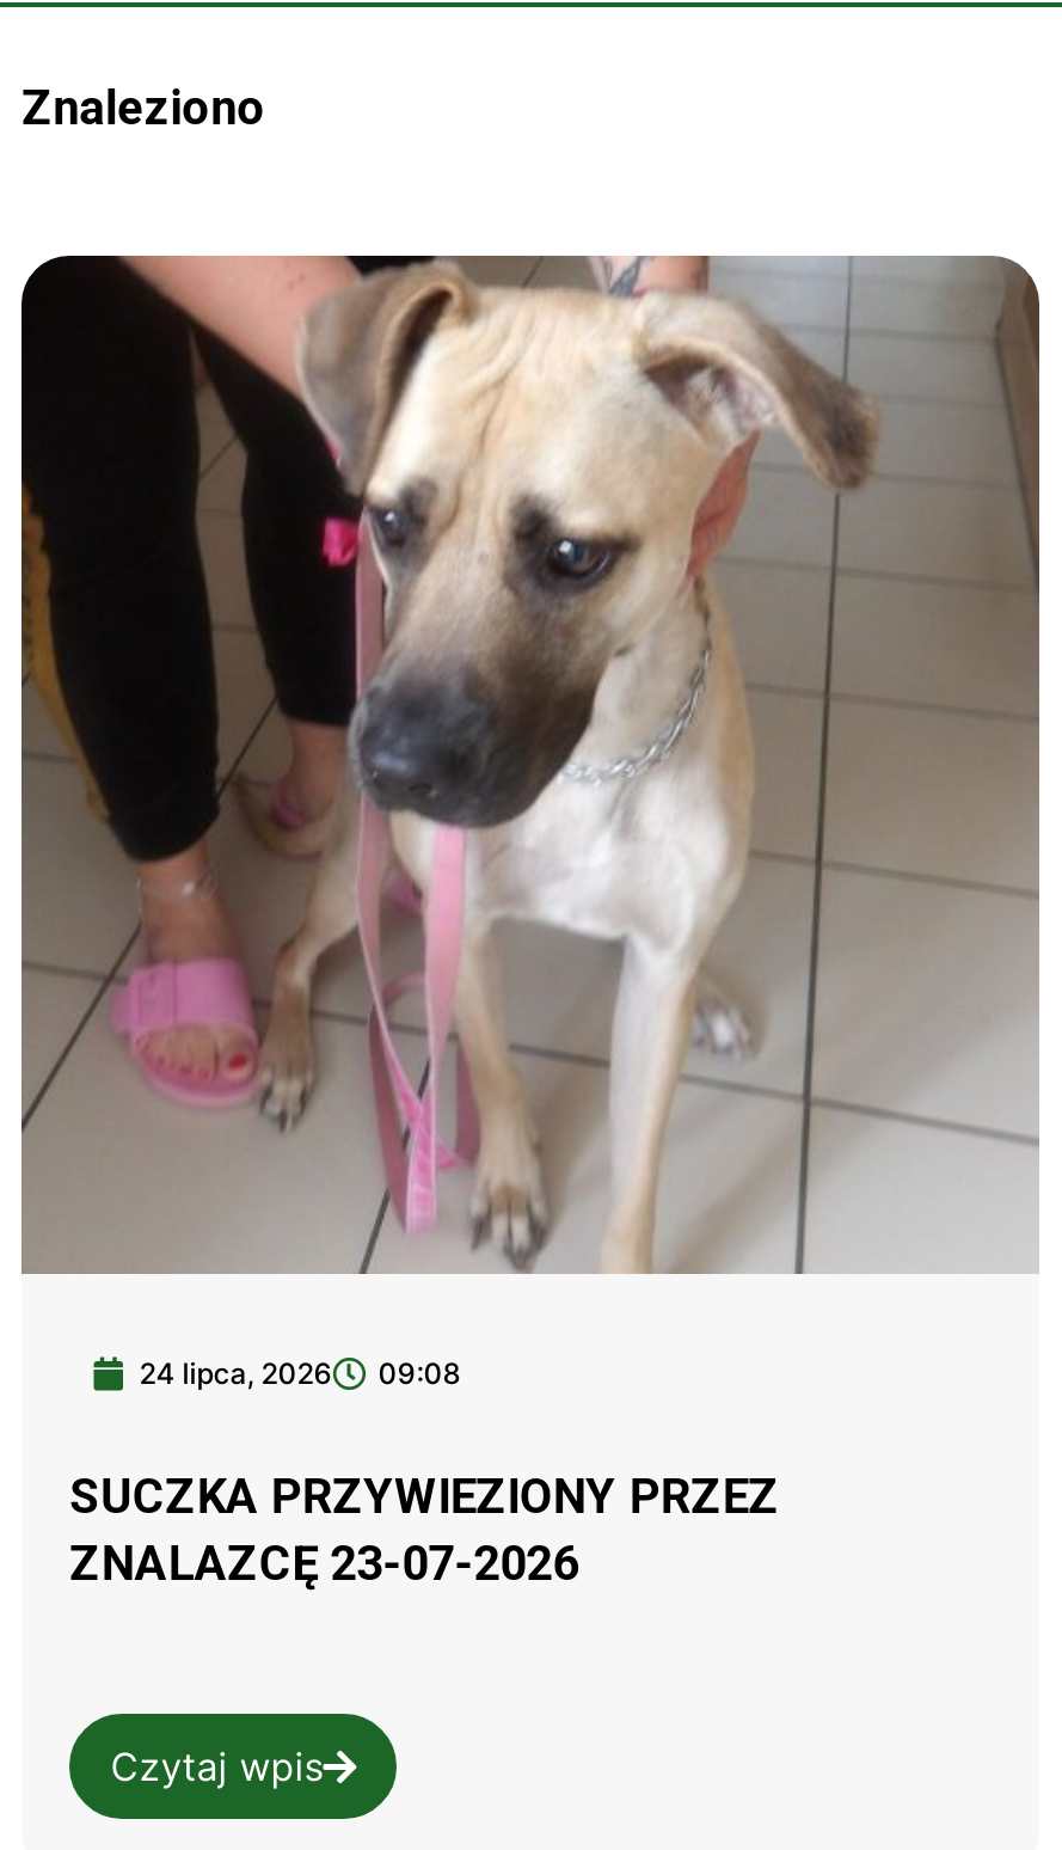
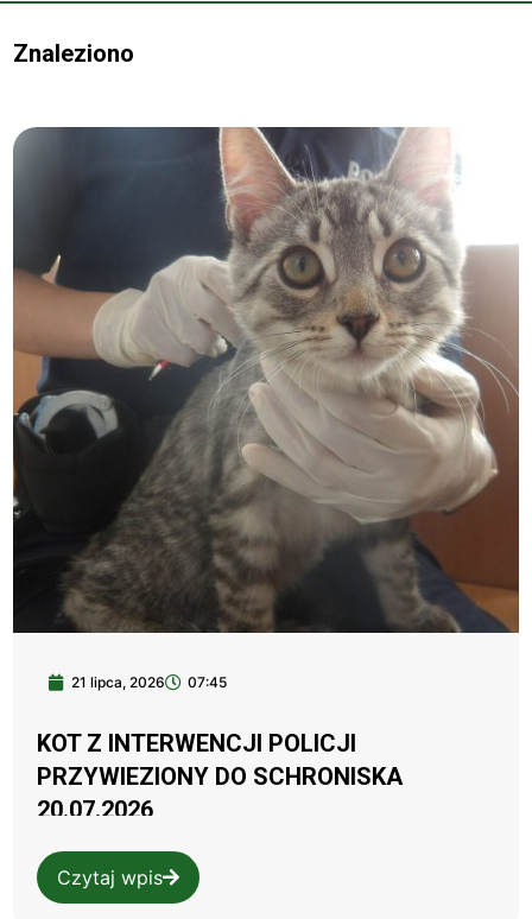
[19,253,1042,1391] [image] | 24 lipca, 2026 | 09:08 -> [12,126,520,691] [image] | 21 lipca, 2026 | 07:45
[70,1467,779,1592] SUCZKA PRZYWIEZIONY PRZEZ | ZNALAZCĘ 23-07-2026 -> [37,729,403,824] KOT Z INTERWENCJI POLICJI | PRZYWIEZIONY DO SCHRONISKA | 20.07.2026

